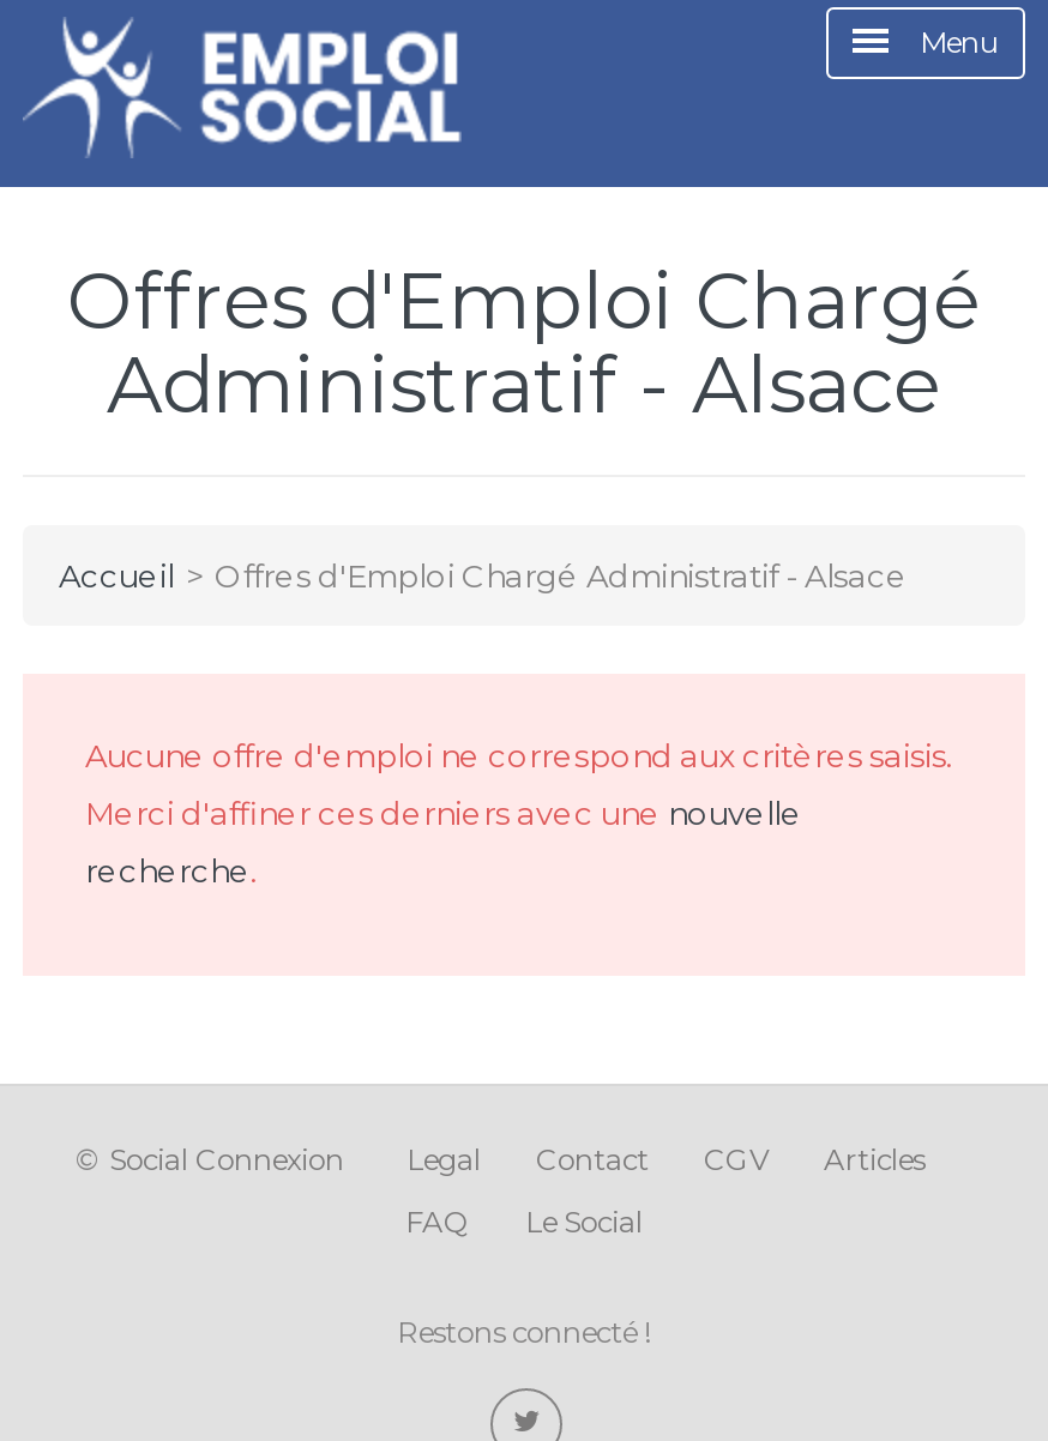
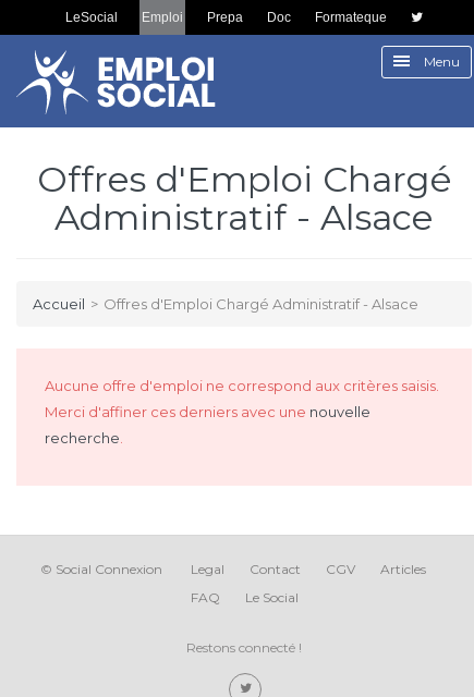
none -> [66,10,387,25] LeSocial | Emploi | Prepa | Doc | Formateque

